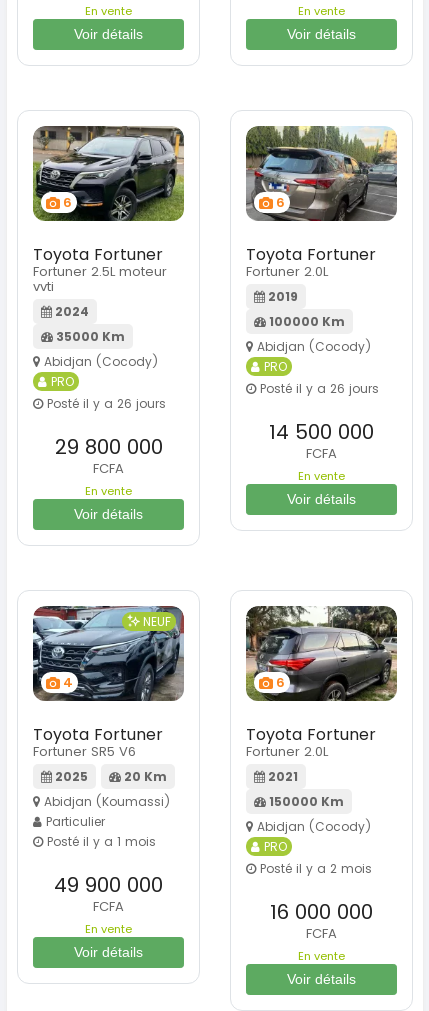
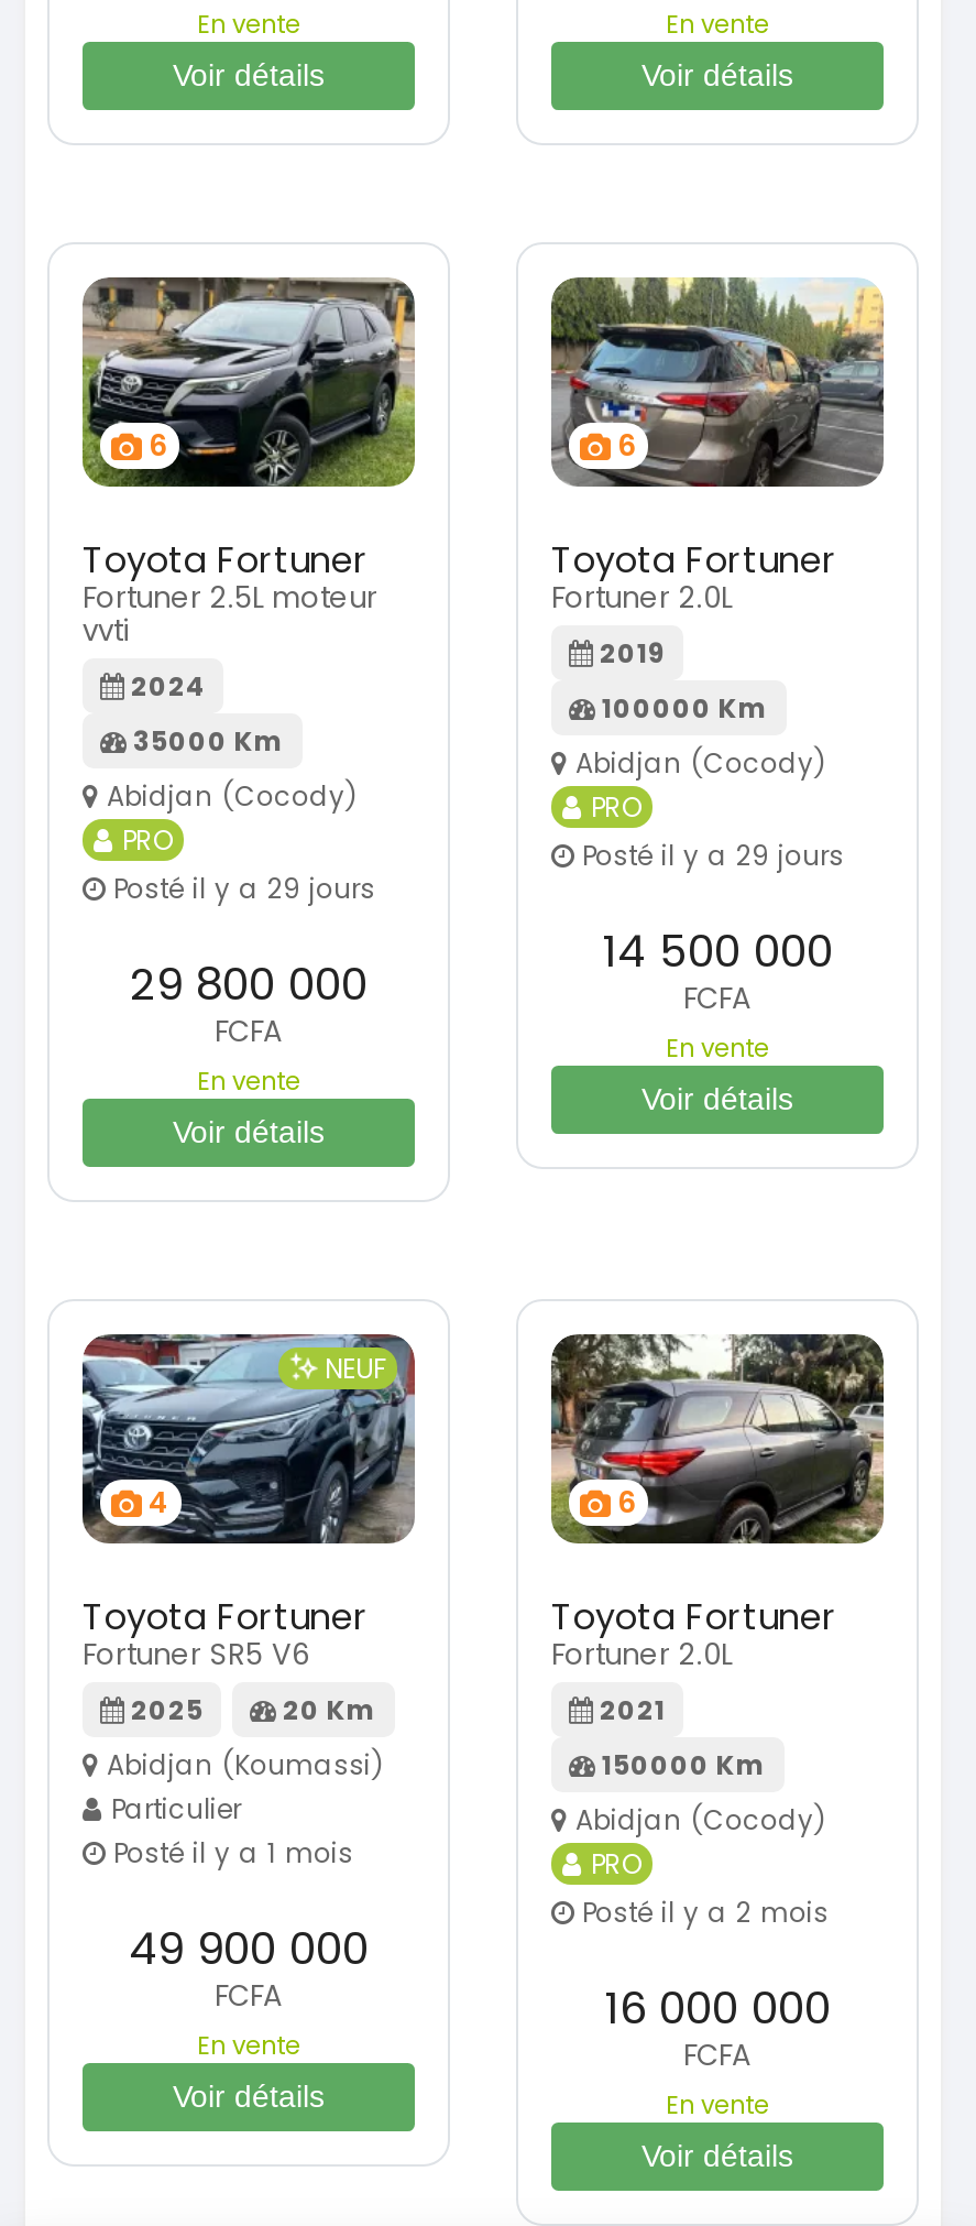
[256,380,379,397] Posté il y a 26 jours -> [573,837,844,874] Posté il y a 29 jours
[43,395,166,412] Posté il y a 26 jours -> [105,870,375,907] Posté il y a 29 jours

